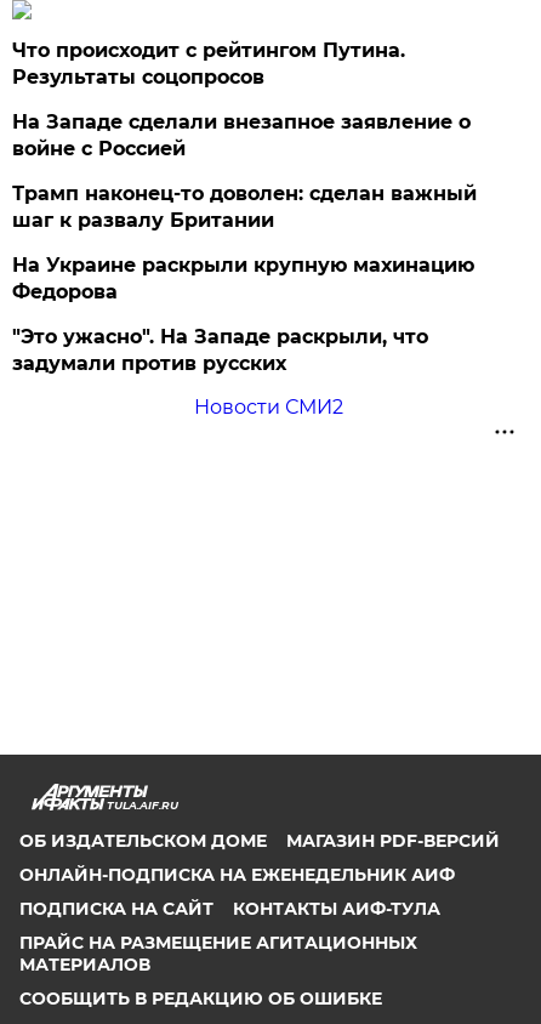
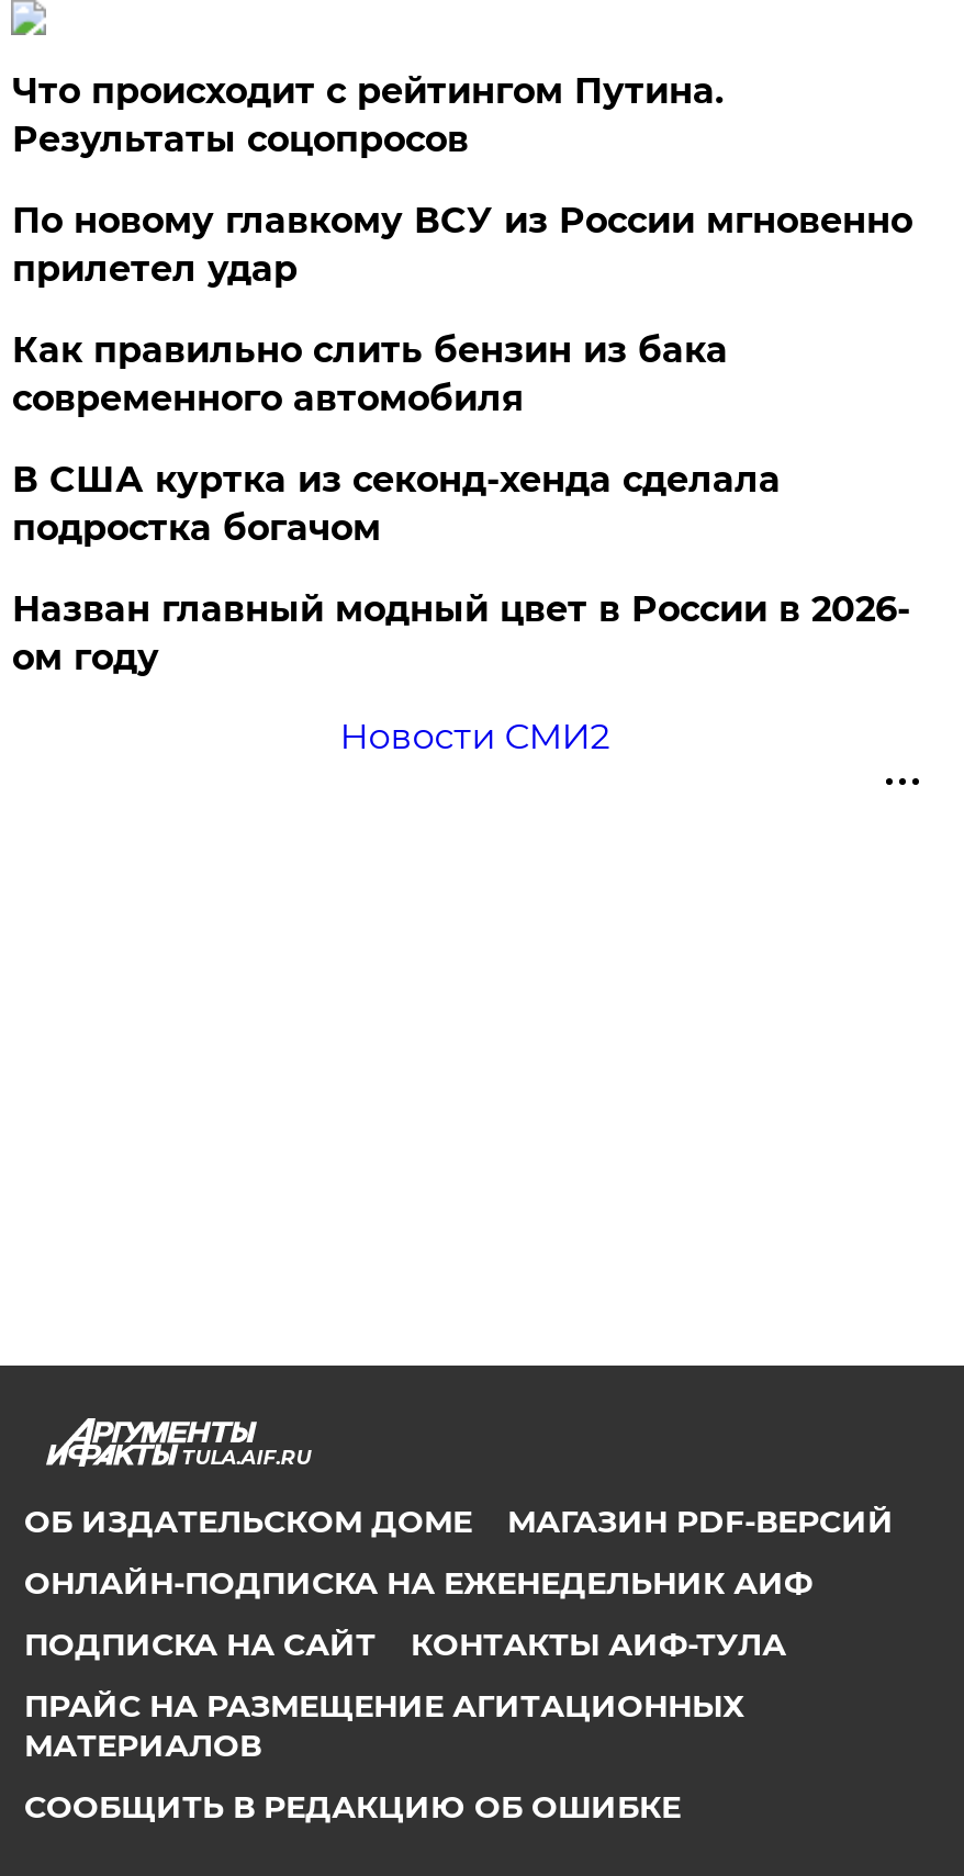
[13,110,471,160] На Западе сделали внезапное заявление о | войне с Россией -> [12,200,912,290] По новому главкому ВСУ из России мгновенно | прилетел удар
[13,182,477,232] Трамп наконец-то доволен: сделан важный | шаг к развалу Британии -> [12,329,728,419] Как правильно слить бензин из бака | современного автомобиля
[13,254,475,303] На Украине раскрыли крупную махинацию | Федорова -> [12,459,780,549] В США куртка из секонд-хенда сделала | подростка богачом
[13,325,429,375] "Это ужасно". На Западе раскрыли, что | задумали против русских -> [12,588,910,678] Назван главный модный цвет в России в 2026- | ом году

